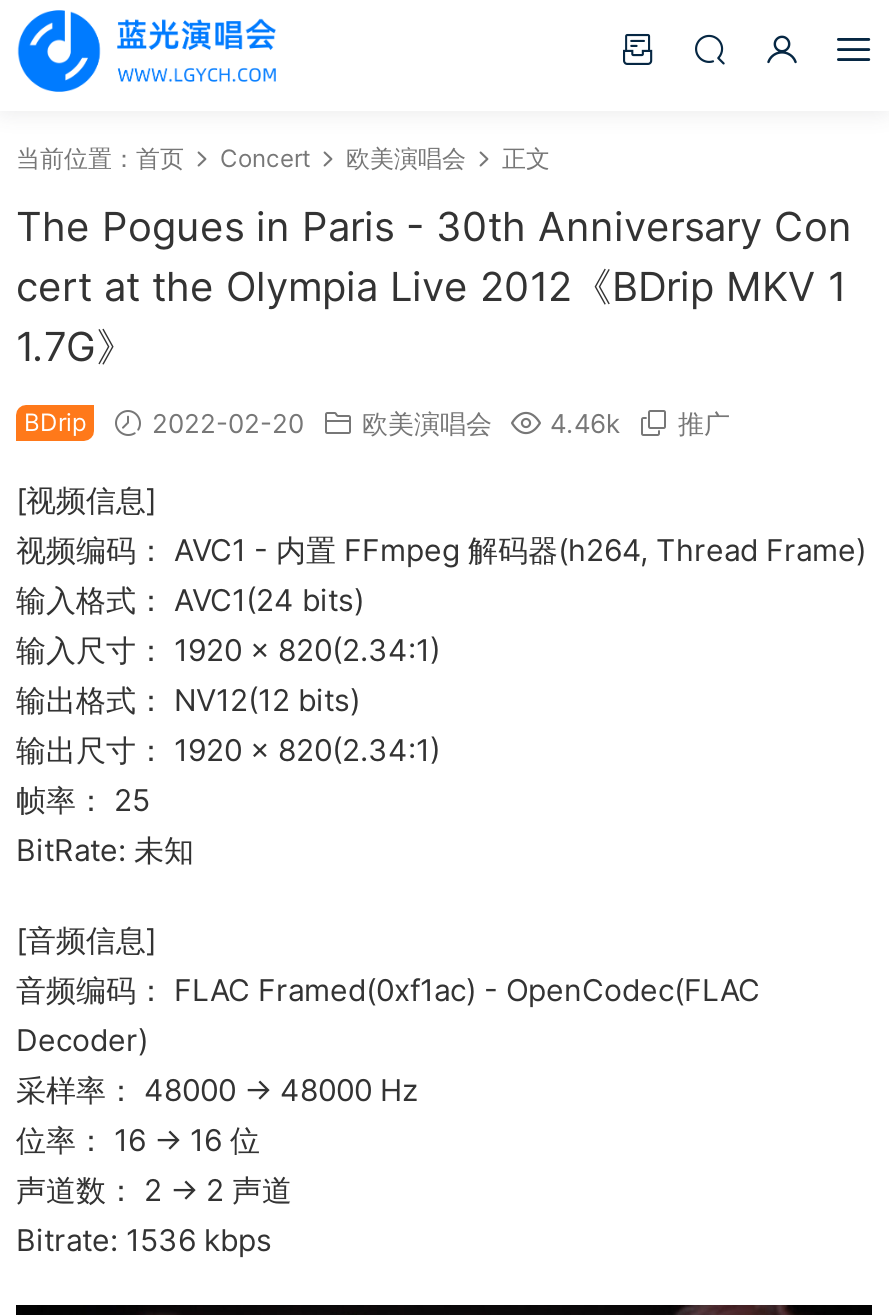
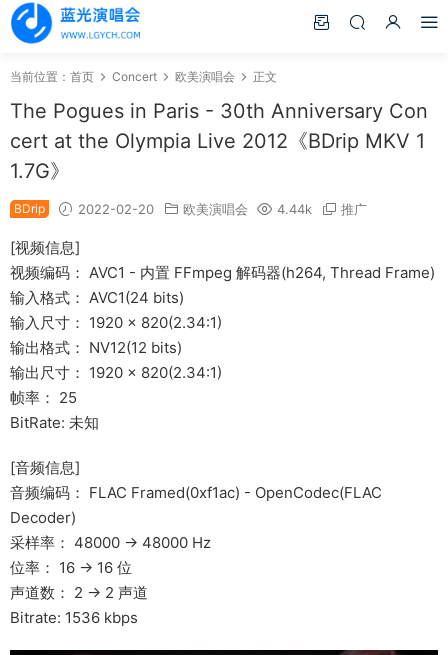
[24,407,730,439] BDrip 2022-02-20 欧美演唱会 4.46k 推广 -> [14,201,367,217] BDrip 2022-02-20 欧美演唱会 4.44k 推广

